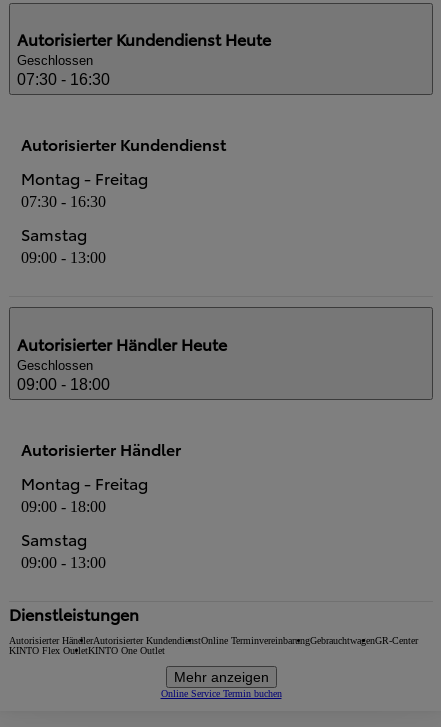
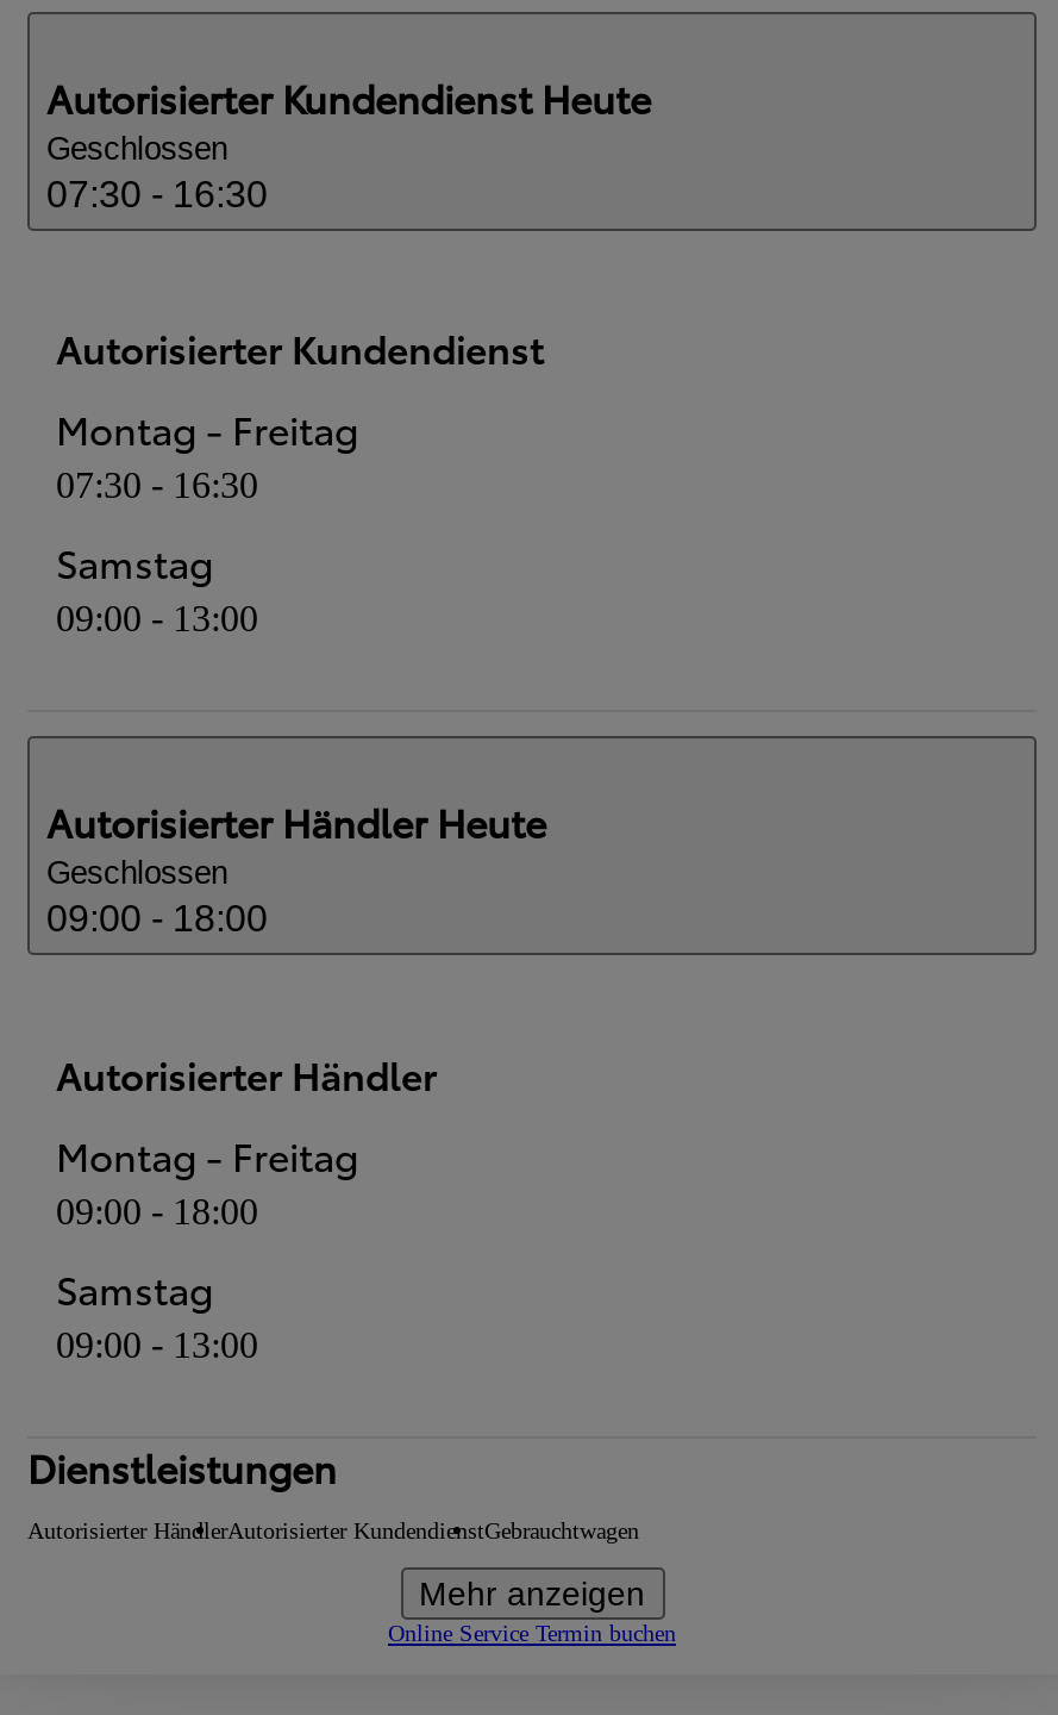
[9,635,418,656] Autorisierter HändlerAutorisierter KundendienstOnline TerminvereinbarungGebrauchtwagenGR-Center | KINTO Flex OutletKINTO One Outlet -> [27,1517,639,1543] Autorisierter HändlerAutorisierter KundendienstGebrauchtwagen

